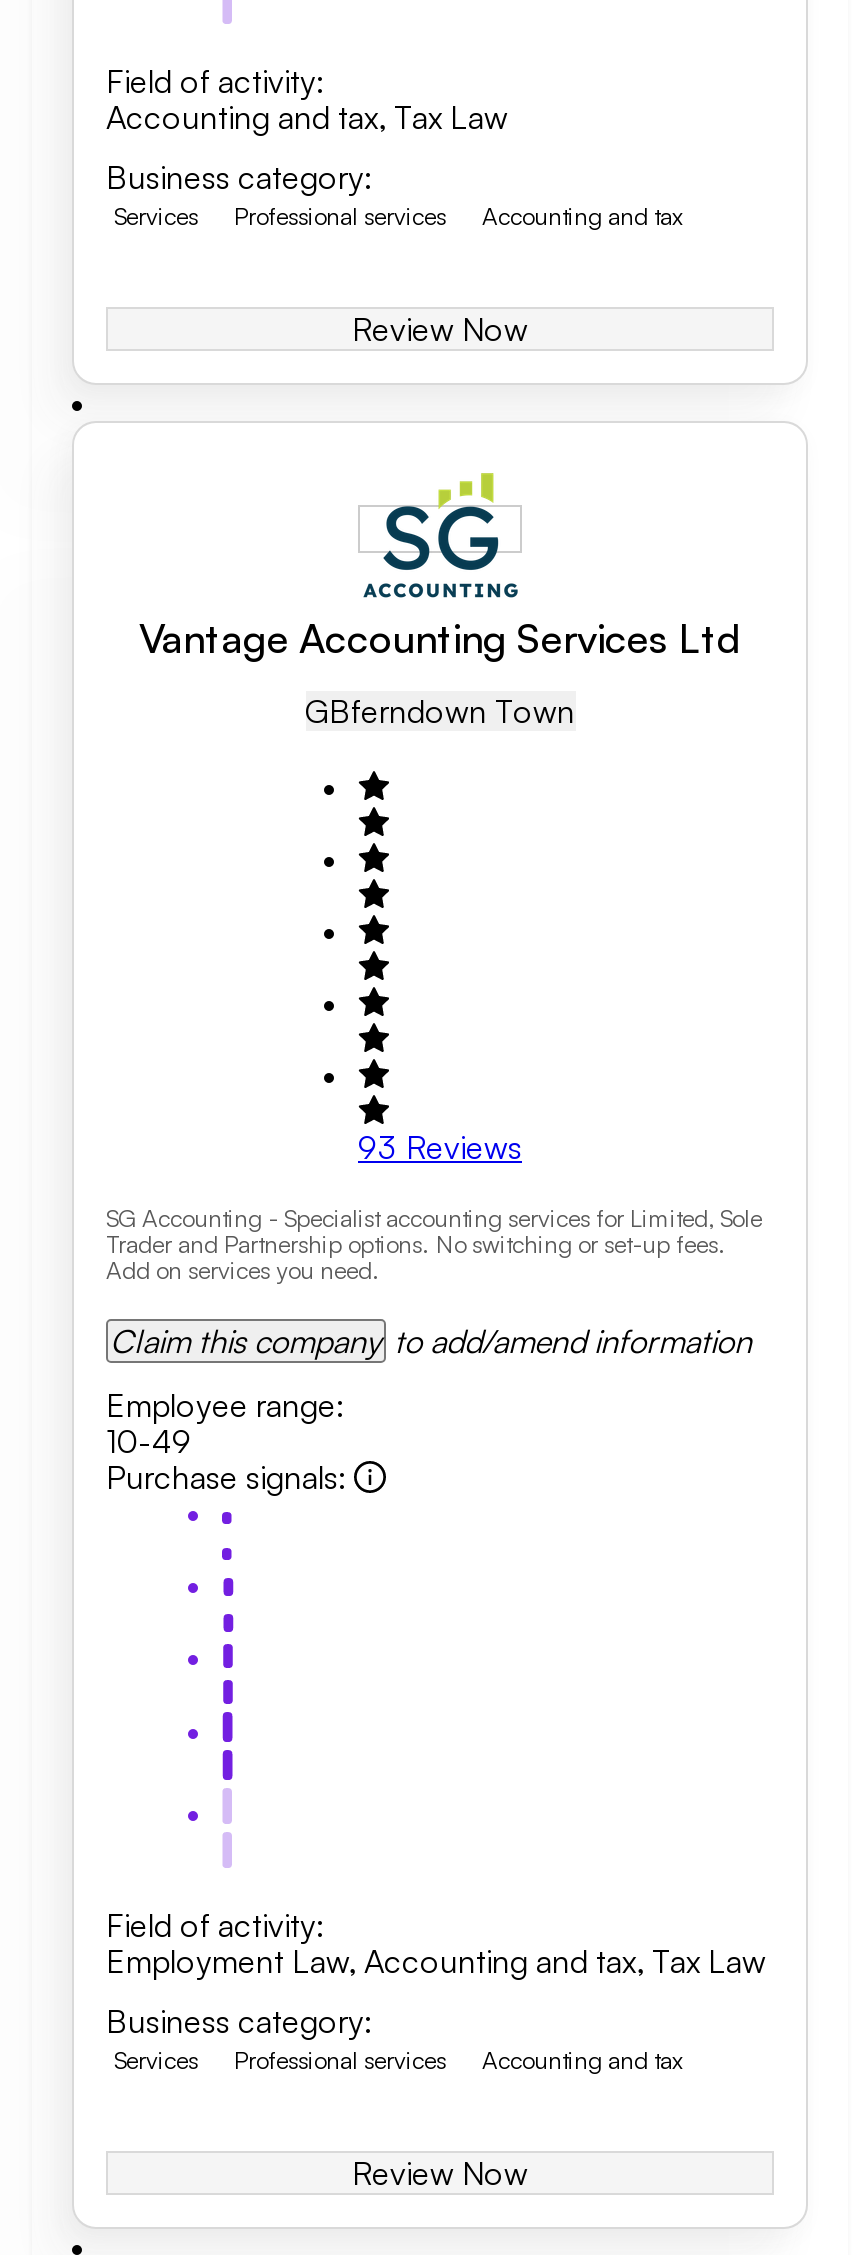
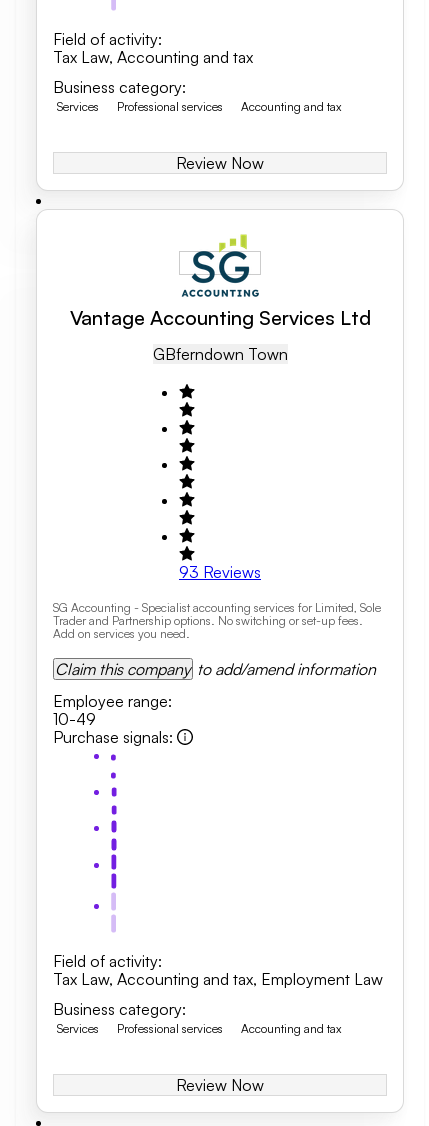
[106,97,508,137] Accounting and tax, Tax Law -> [53,47,253,67] Tax Law, Accounting and tax
[106,1941,766,1981] Employment Law, Accounting and tax, Tax Law -> [53,969,383,989] Tax Law, Accounting and tax, Employment Law

